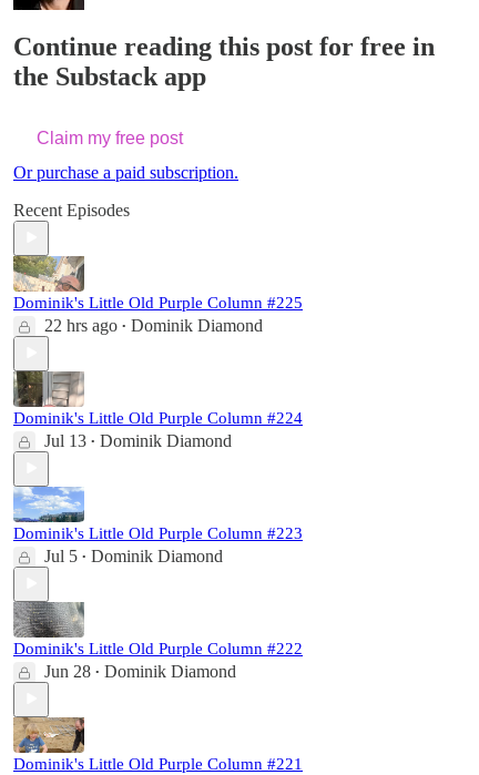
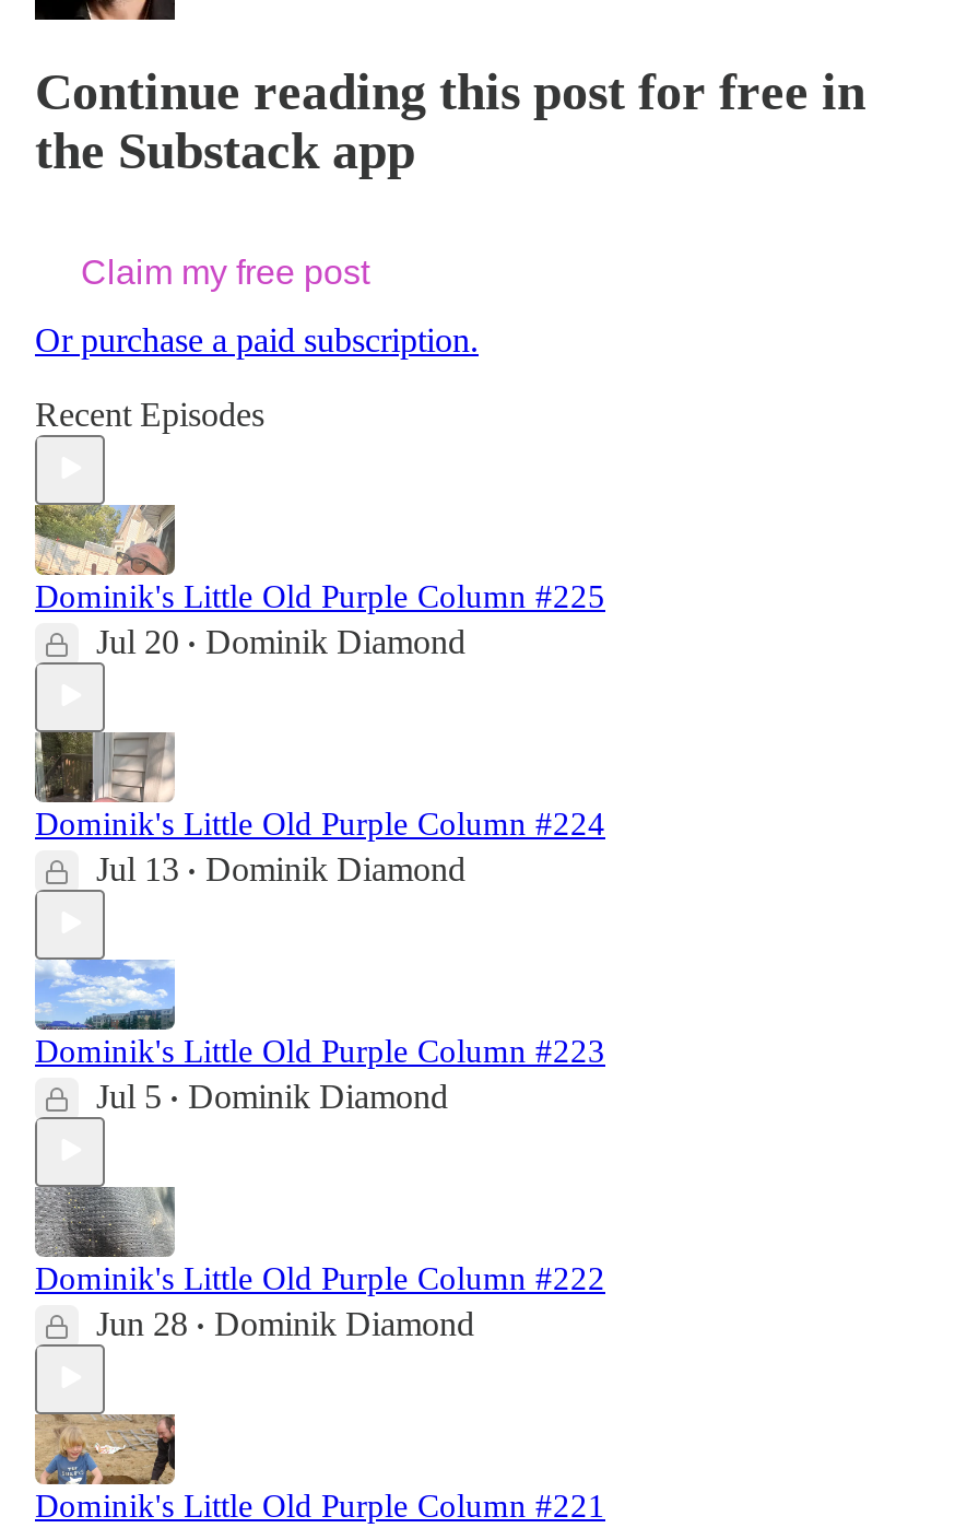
[44,316,263,334] 22 hrs ago • Dominik Diamond -> [96,622,465,659] Jul 20 • Dominik Diamond

